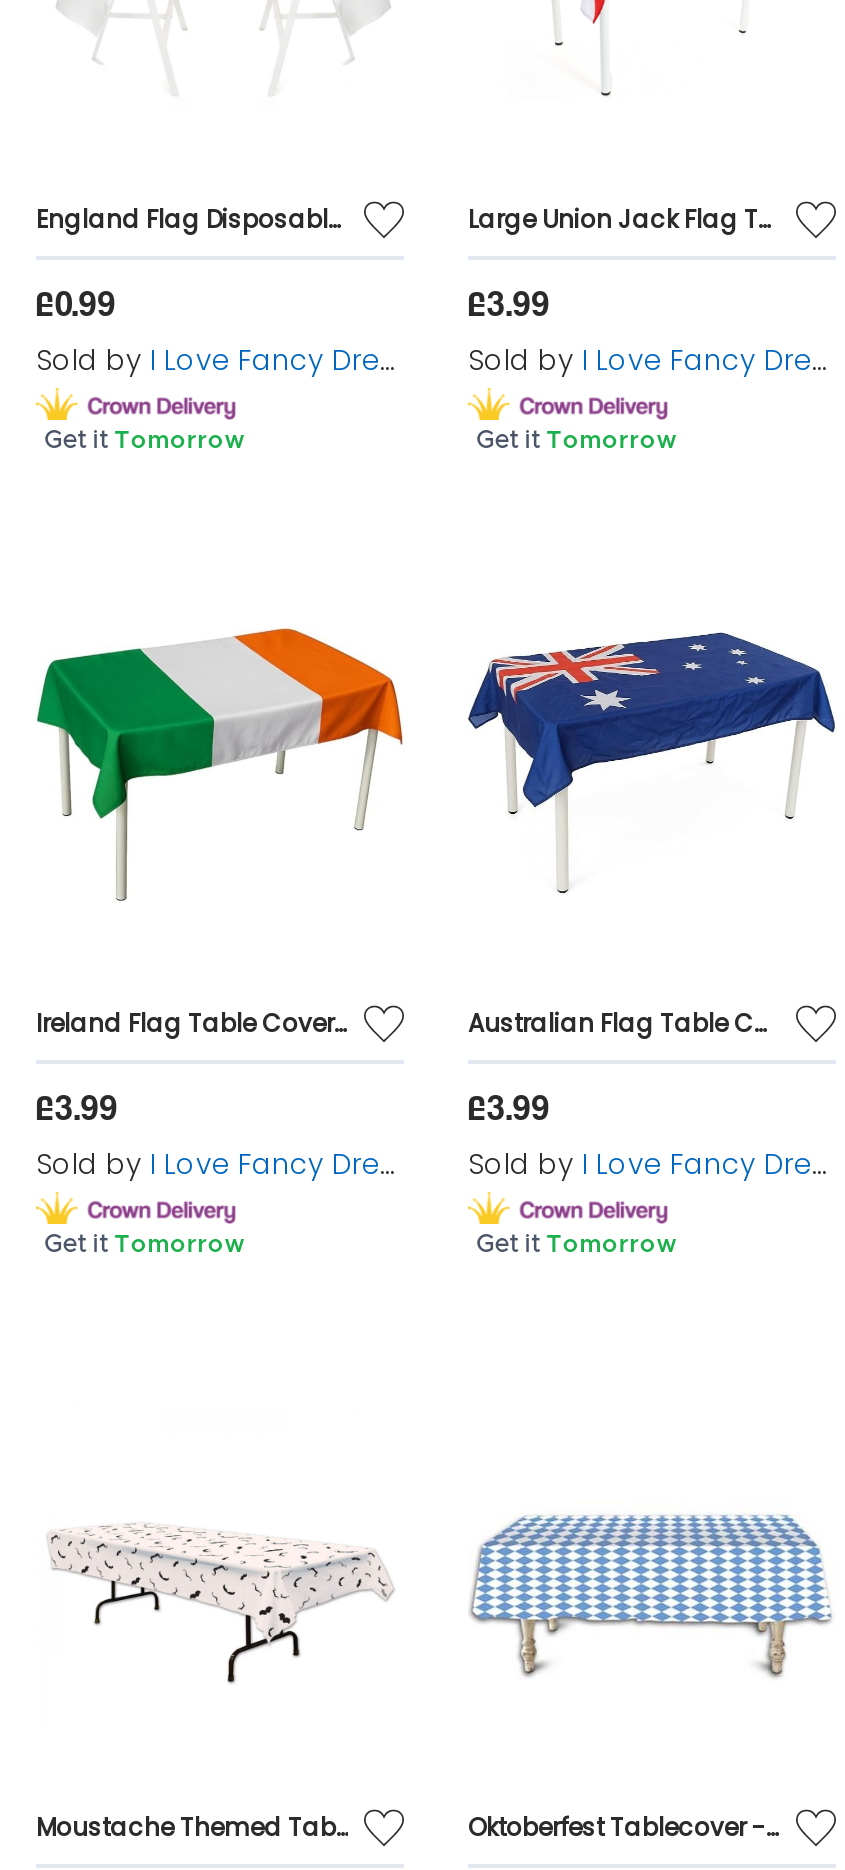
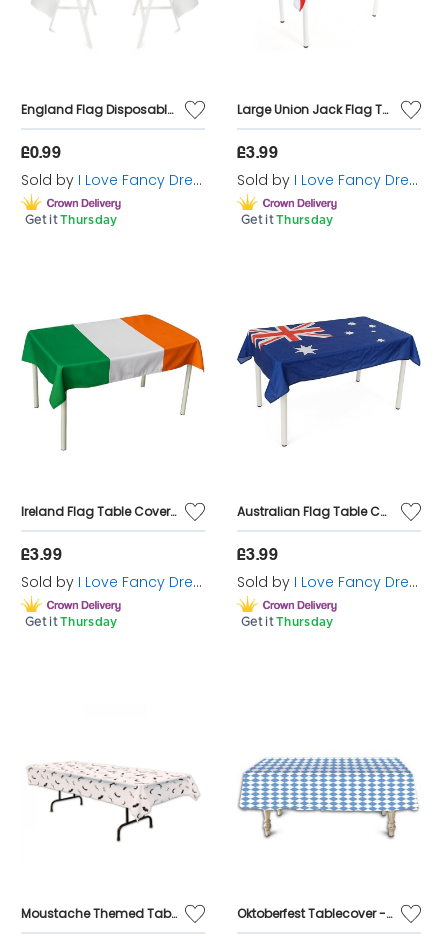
[44,428,245,452] Get it Tomorrow -> [25,214,117,226] Get it Thursday
[476,428,677,452] Get it Tomorrow -> [241,214,333,226] Get it Thursday
[44,1232,245,1256] Get it Tomorrow -> [25,616,117,628] Get it Thursday
[476,1232,677,1256] Get it Tomorrow -> [241,616,333,628] Get it Thursday

